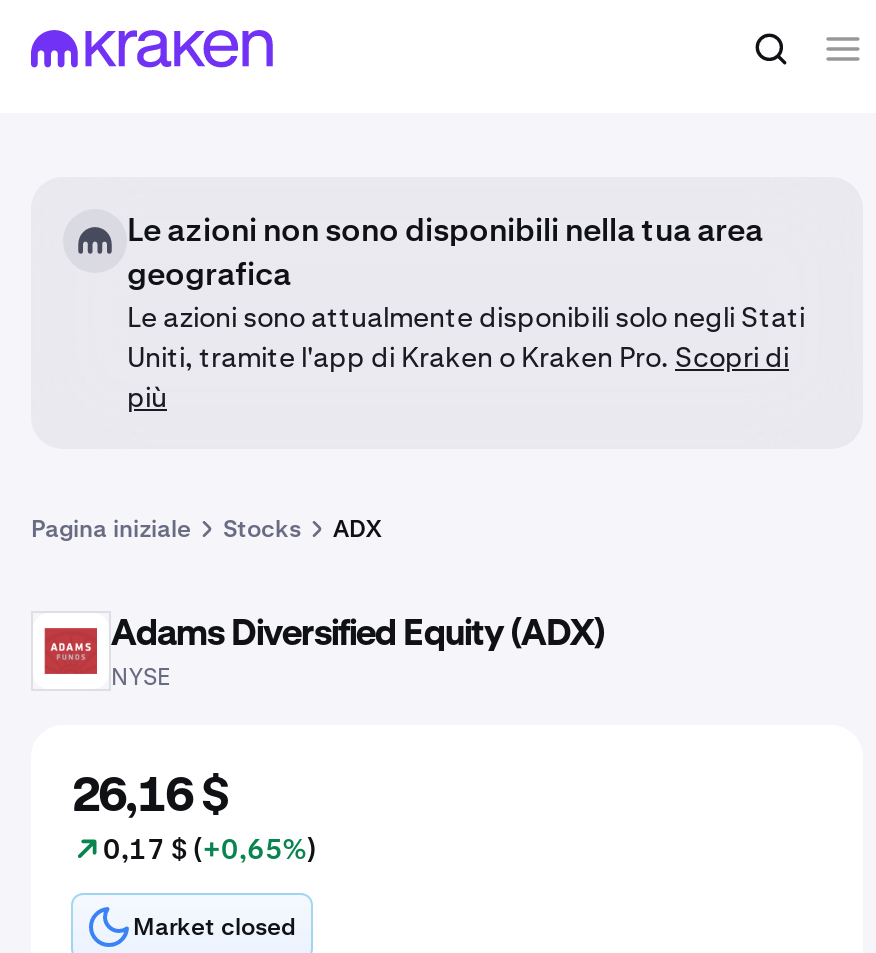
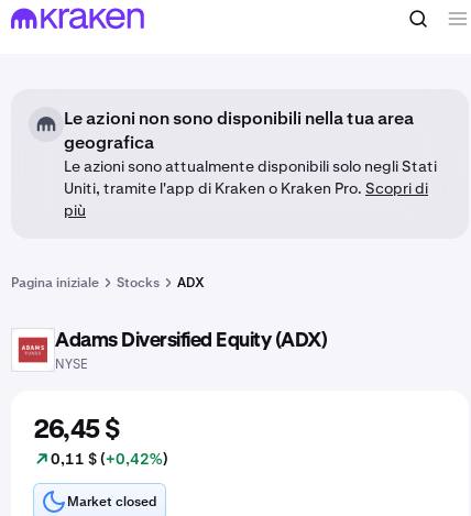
[71,773,237,821] 26,16 $ -> [33,417,124,443] 26,45 $
[103,831,317,867] 0,17 $ (+0,65%) -> [51,449,168,469] 0,11 $ (+0,42%)

